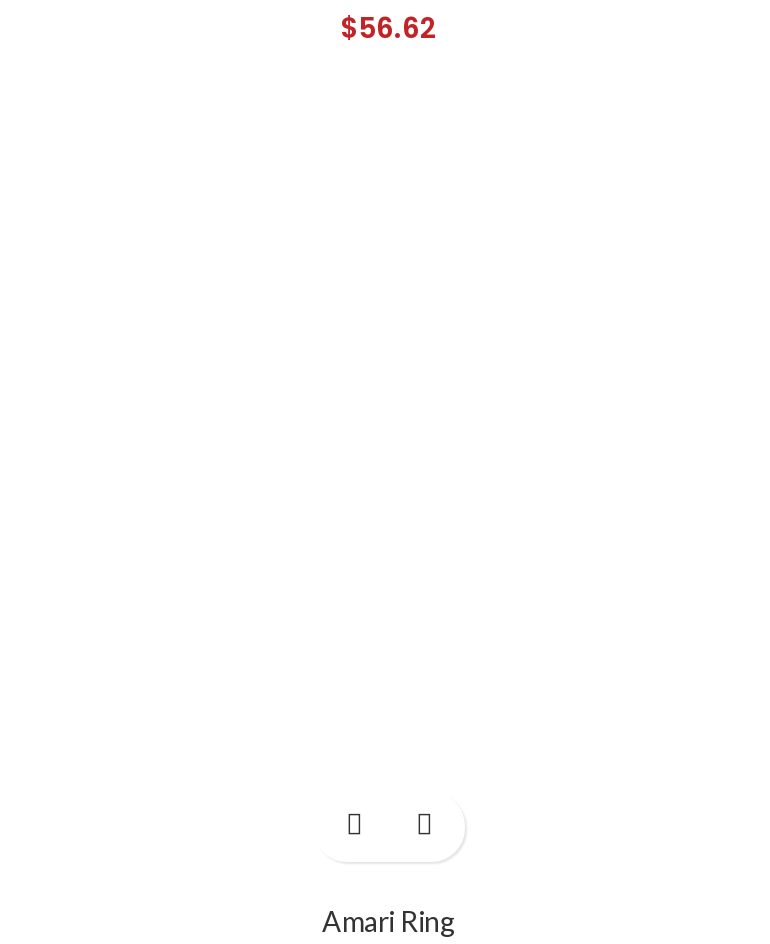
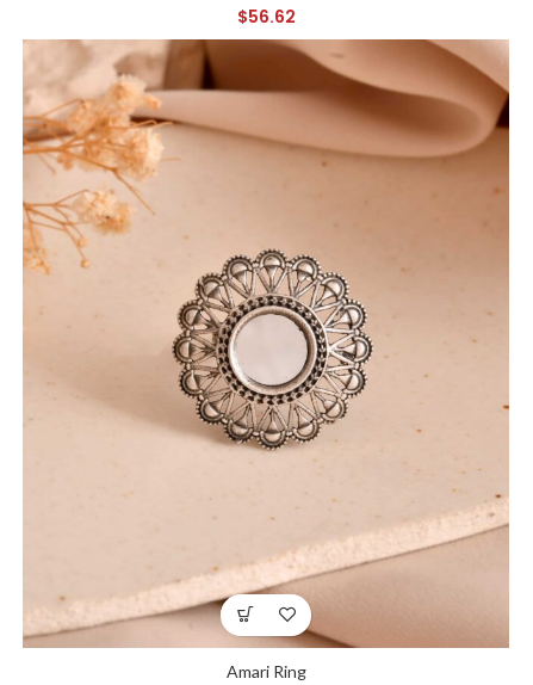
none -> [21,38,510,649] [image]

